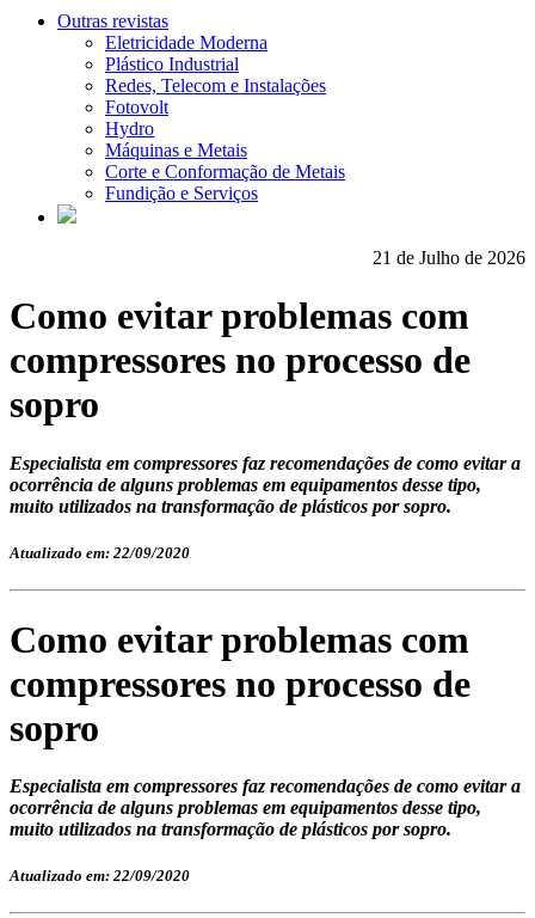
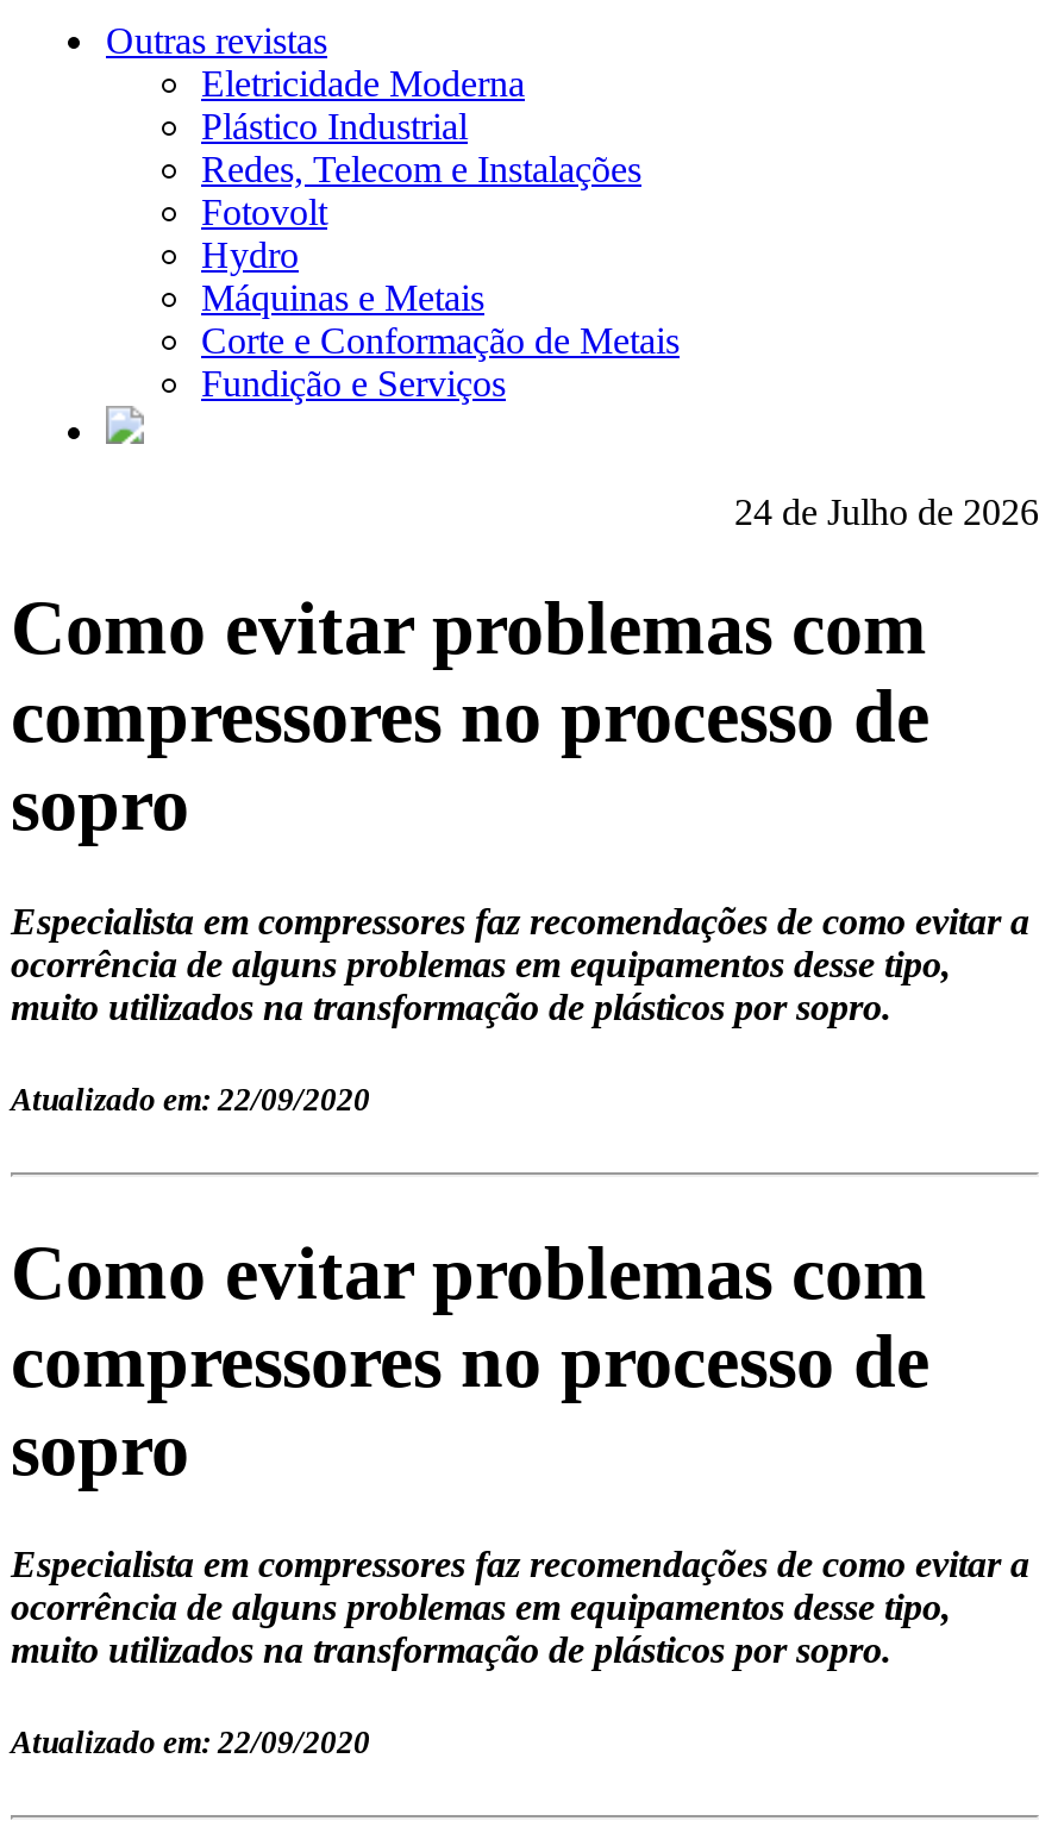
[373,247,525,268] 21 de Julho de 2026 -> [734,492,1039,532] 24 de Julho de 2026

